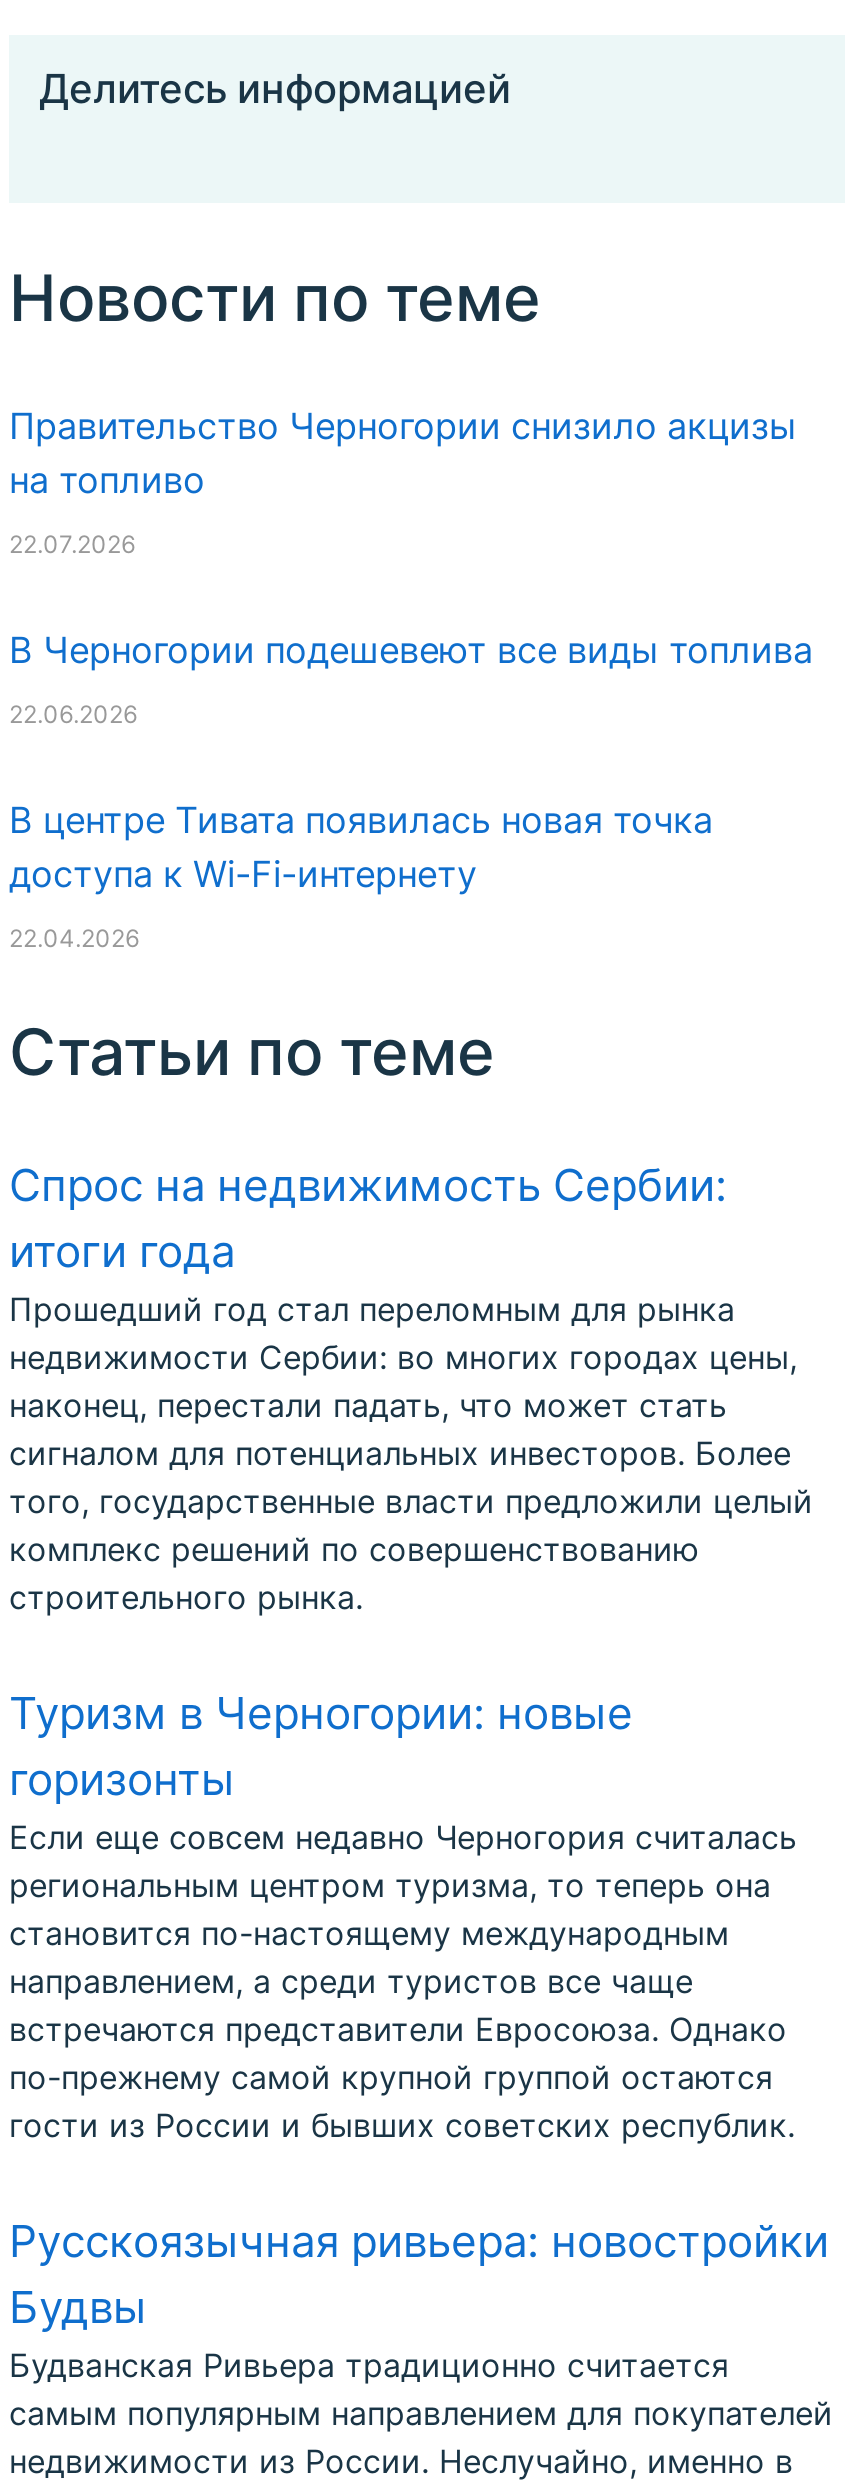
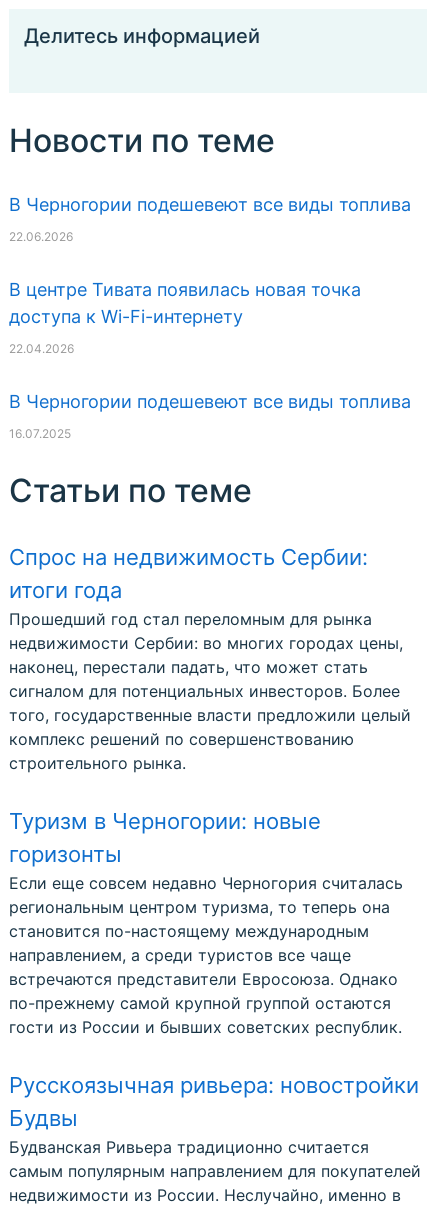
[9,404,797,558] Правительство Черногории снизило акцизы | на топливо | 22.07.2026 -> none
moved [9,628,813,952] -> [9,194,411,356]: В Черногории подешевеют все виды топлива | 22.06.2026 | В центре Тивата появилась новая точка | доступа к Wi-Fi-интернету | 22.04.2026
none -> [9,391,411,441] В Черногории подешевеют все виды топлива | 16.07.2025

